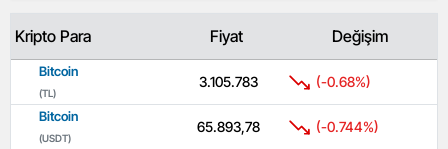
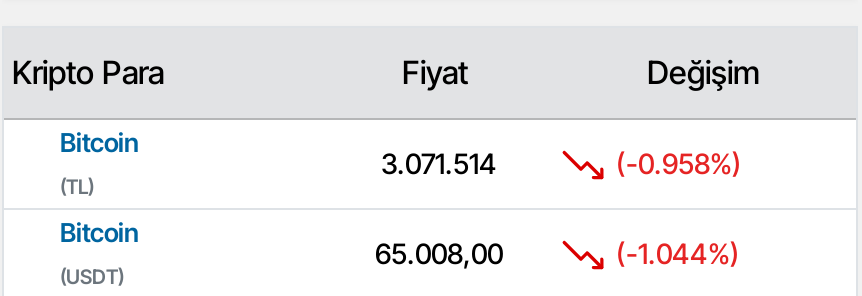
[199,72,258,89] 3.105.783 -> [381,145,497,179] 3.071.514
[316,73,371,90] (-0.68%) -> [616,145,742,179] (-0.958%)
[197,117,260,134] 65.893,78 -> [375,235,503,269] 65.008,00
[316,118,379,135] (-0.744%) -> [616,235,740,269] (-1.044%)

